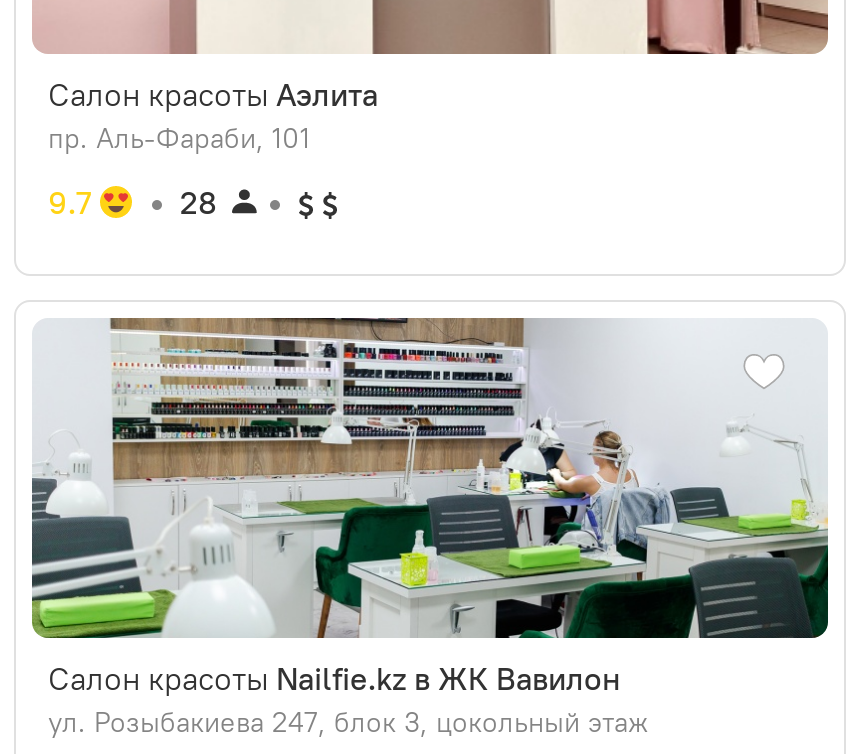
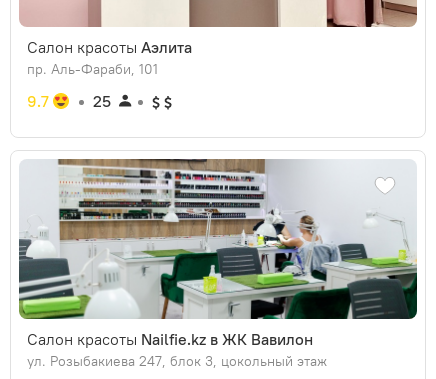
[180,182,216,222] 28 -> [93,91,111,111] 25

